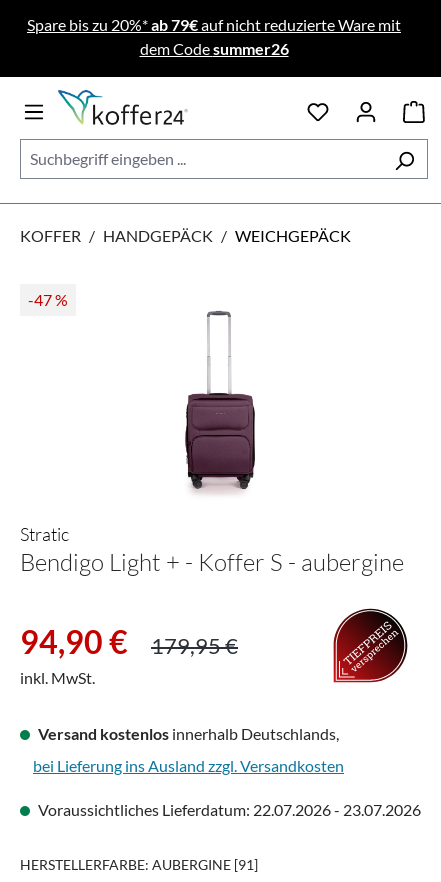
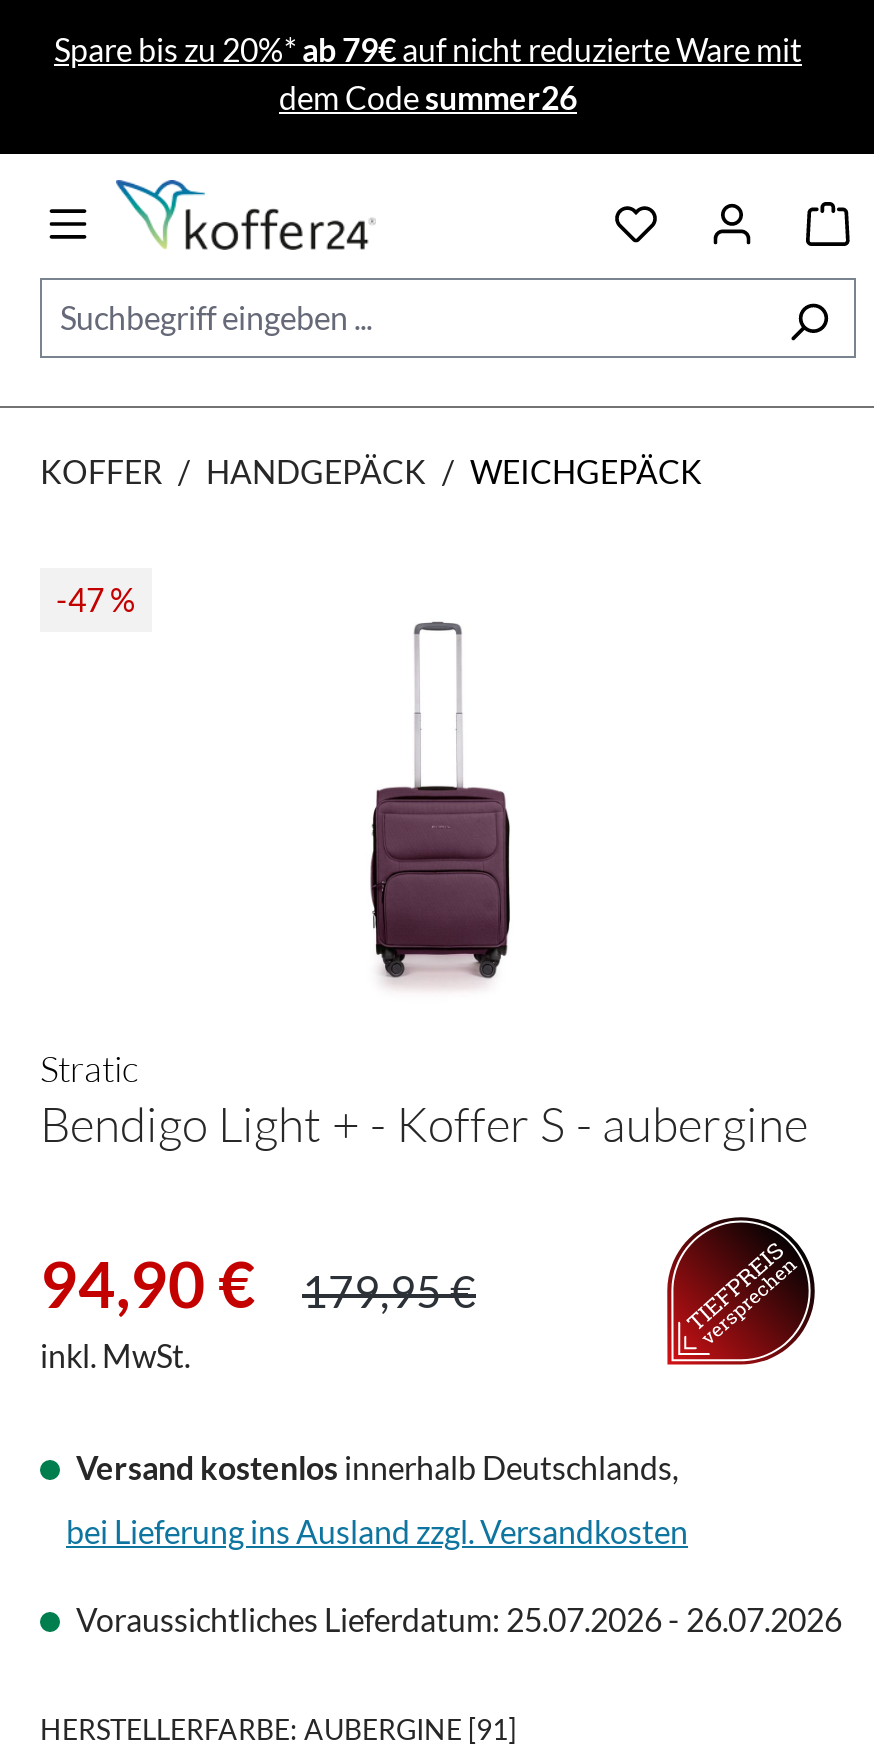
[35,800,421,819] Voraussichtliches Lieferdatum: 22.07.2026 - 23.07.2026 -> [70,1600,842,1638] Voraussichtliches Lieferdatum: 25.07.2026 - 26.07.2026

